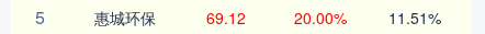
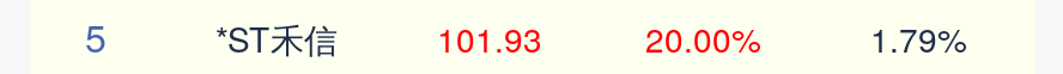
[95,7,246,29] 惠城环保 | 69.12 -> [215,15,542,63] *ST禾信 | 101.93
[388,7,441,29] 11.51% -> [870,15,966,63] 1.79%

